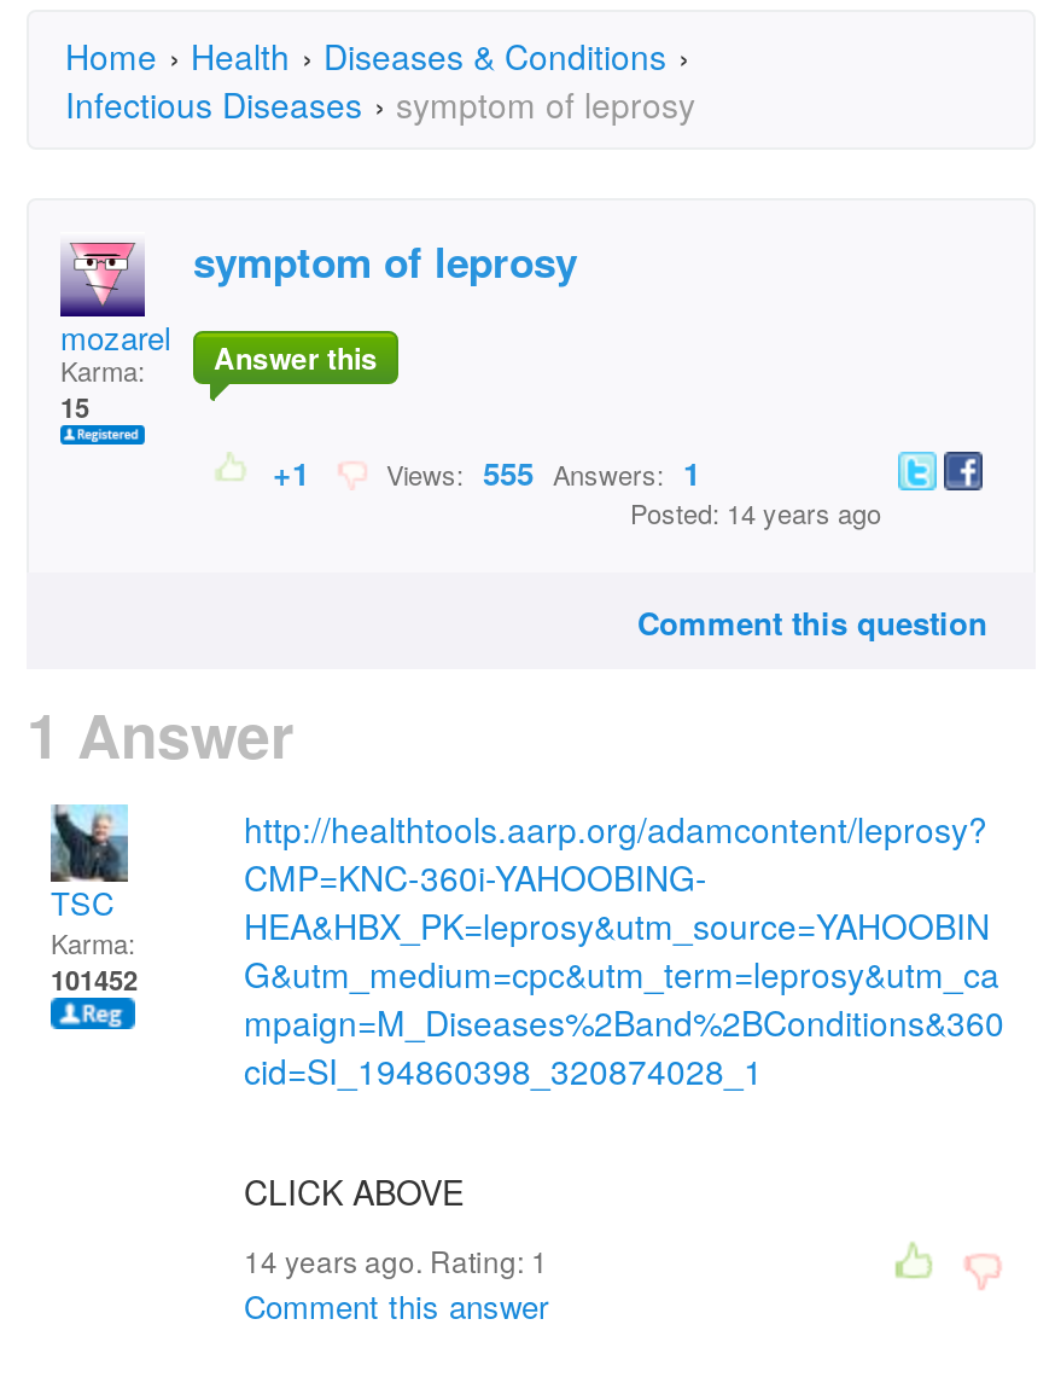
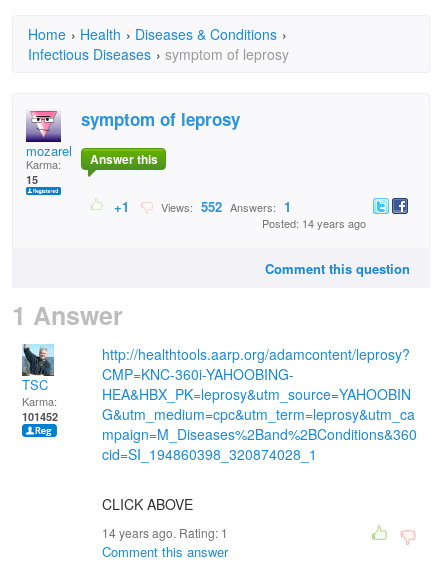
[372,450,700,495] Views: 555 Answers: 1 -> [155,197,291,216] Views: 552 Answers: 1

